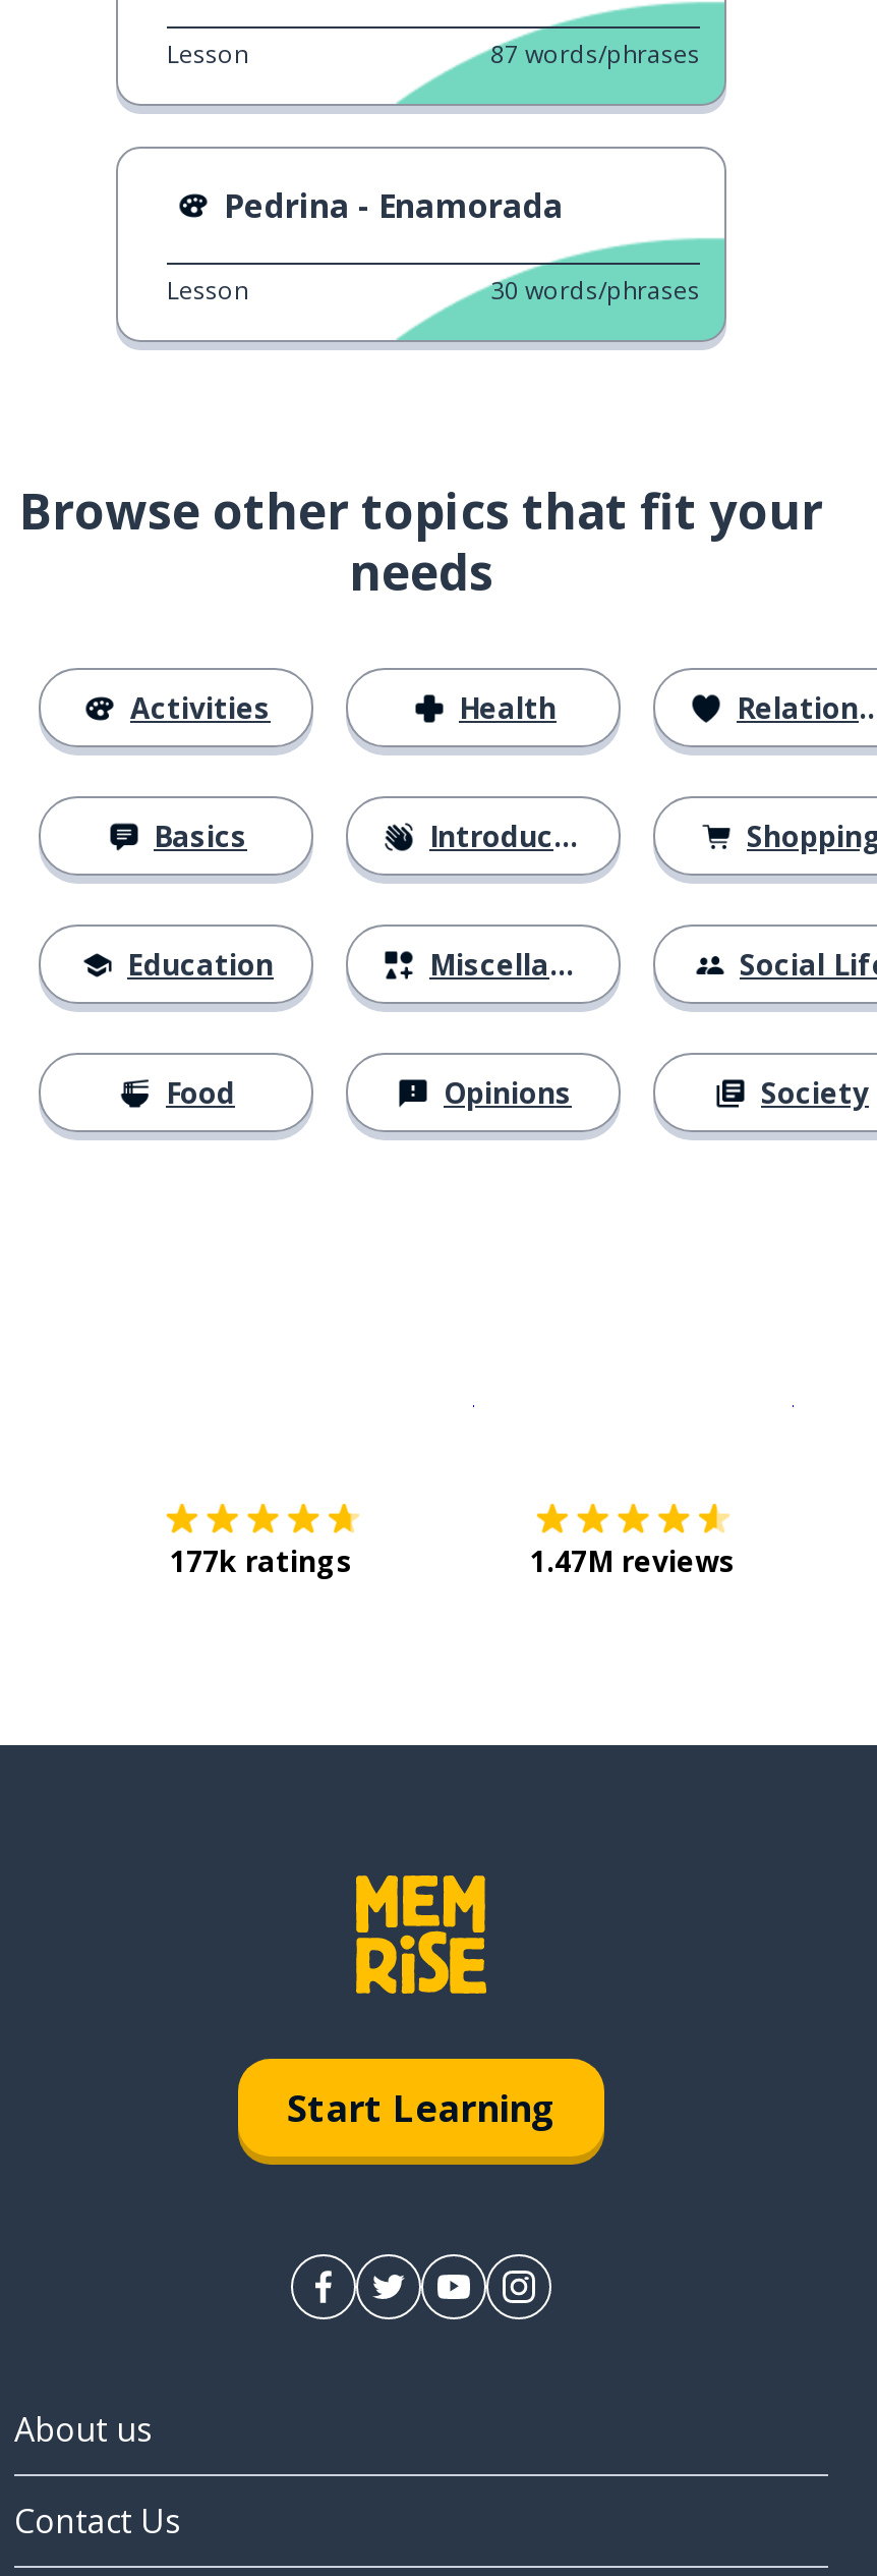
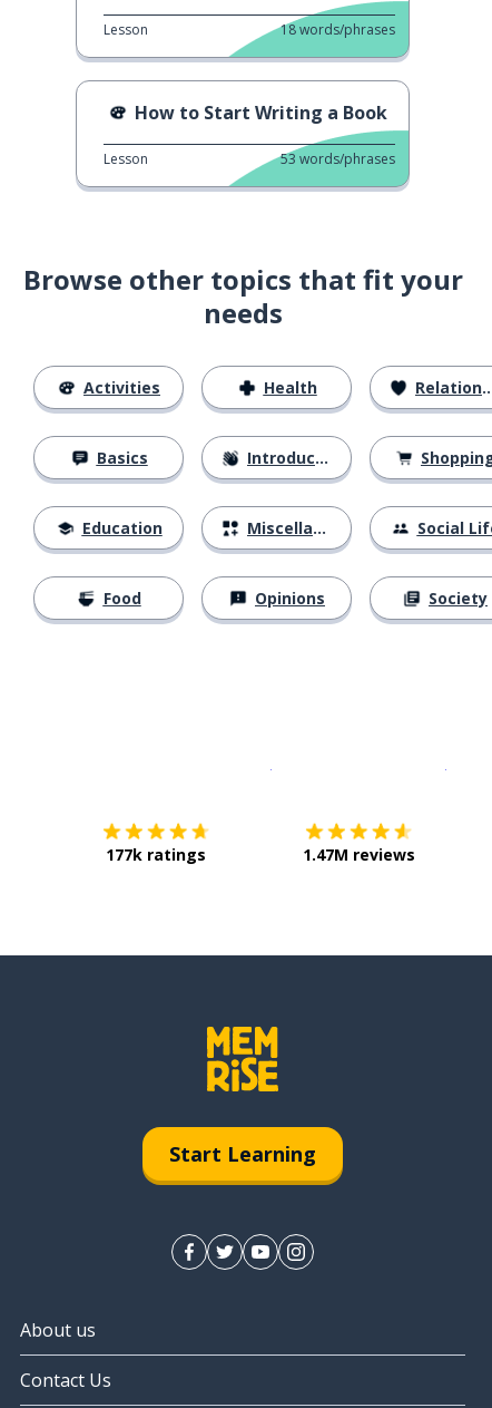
[490,36,700,71] 87 words/phrases -> [281,20,395,39] 18 words/phrases
[224,183,564,228] Pedrina - Enamorada -> [135,100,387,125] How to Start Writing a Book
[490,272,700,307] 30 words/phrases -> [281,149,395,168] 53 words/phrases

